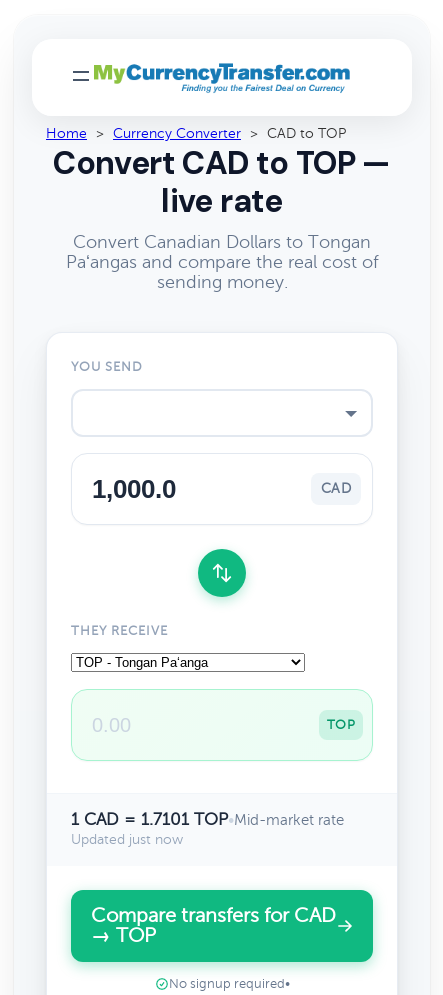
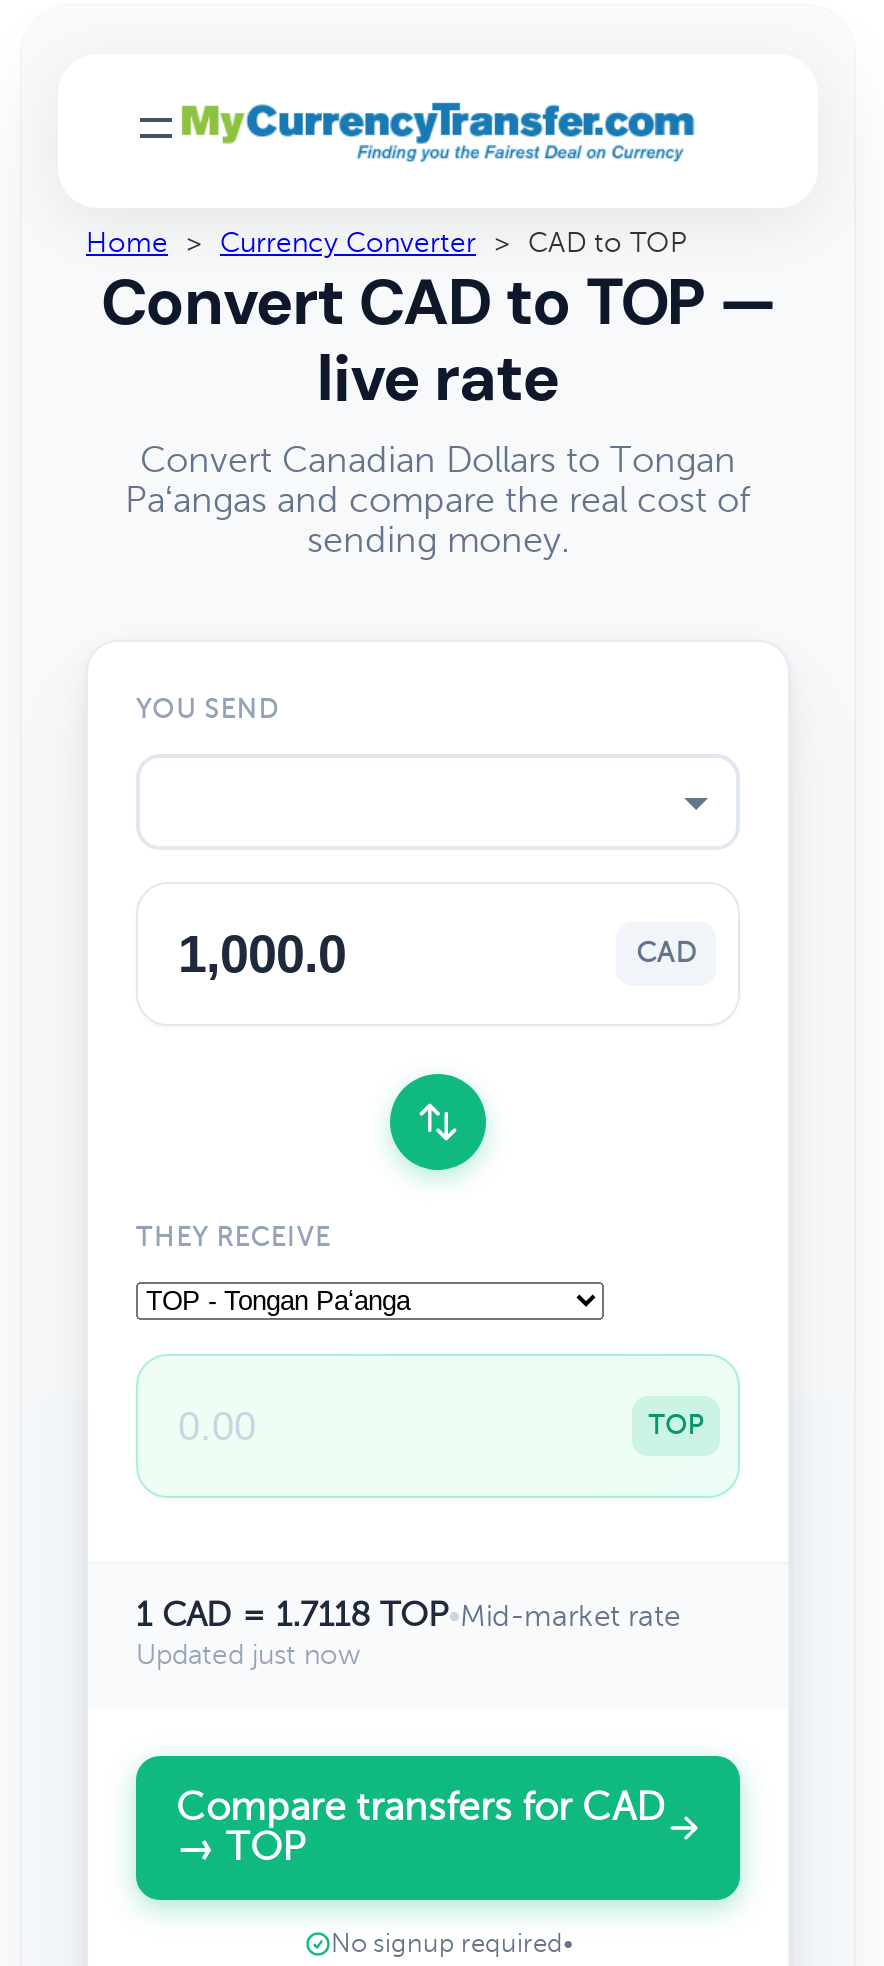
[71,810,344,829] 1 CAD = 1.7101 TOP • Mid-market rate -> [136,1596,680,1634] 1 CAD = 1.7118 TOP • Mid-market rate

